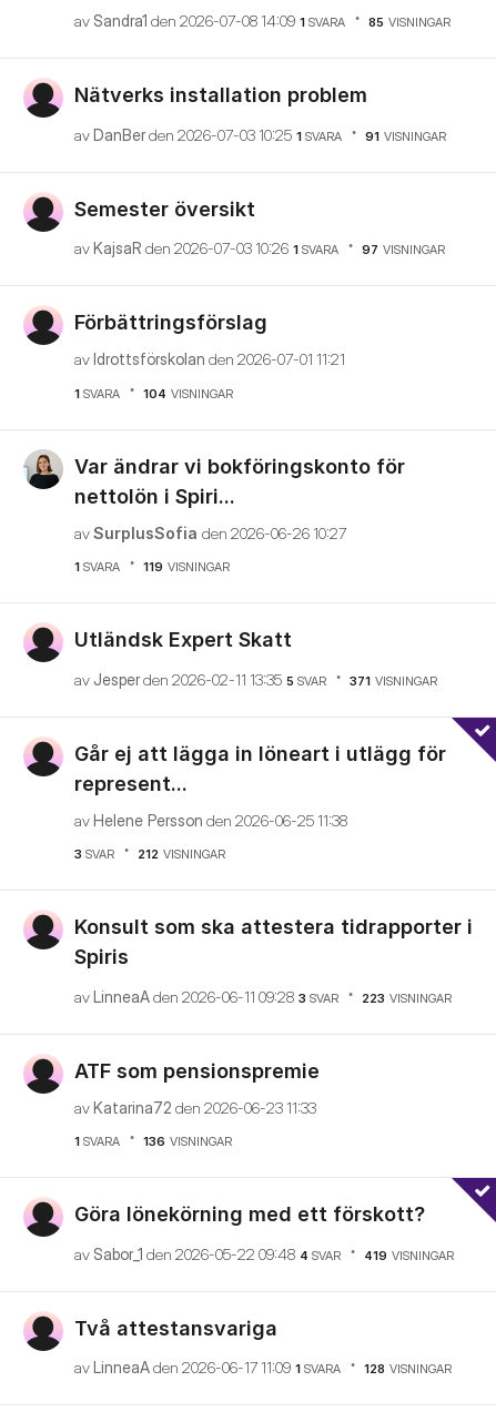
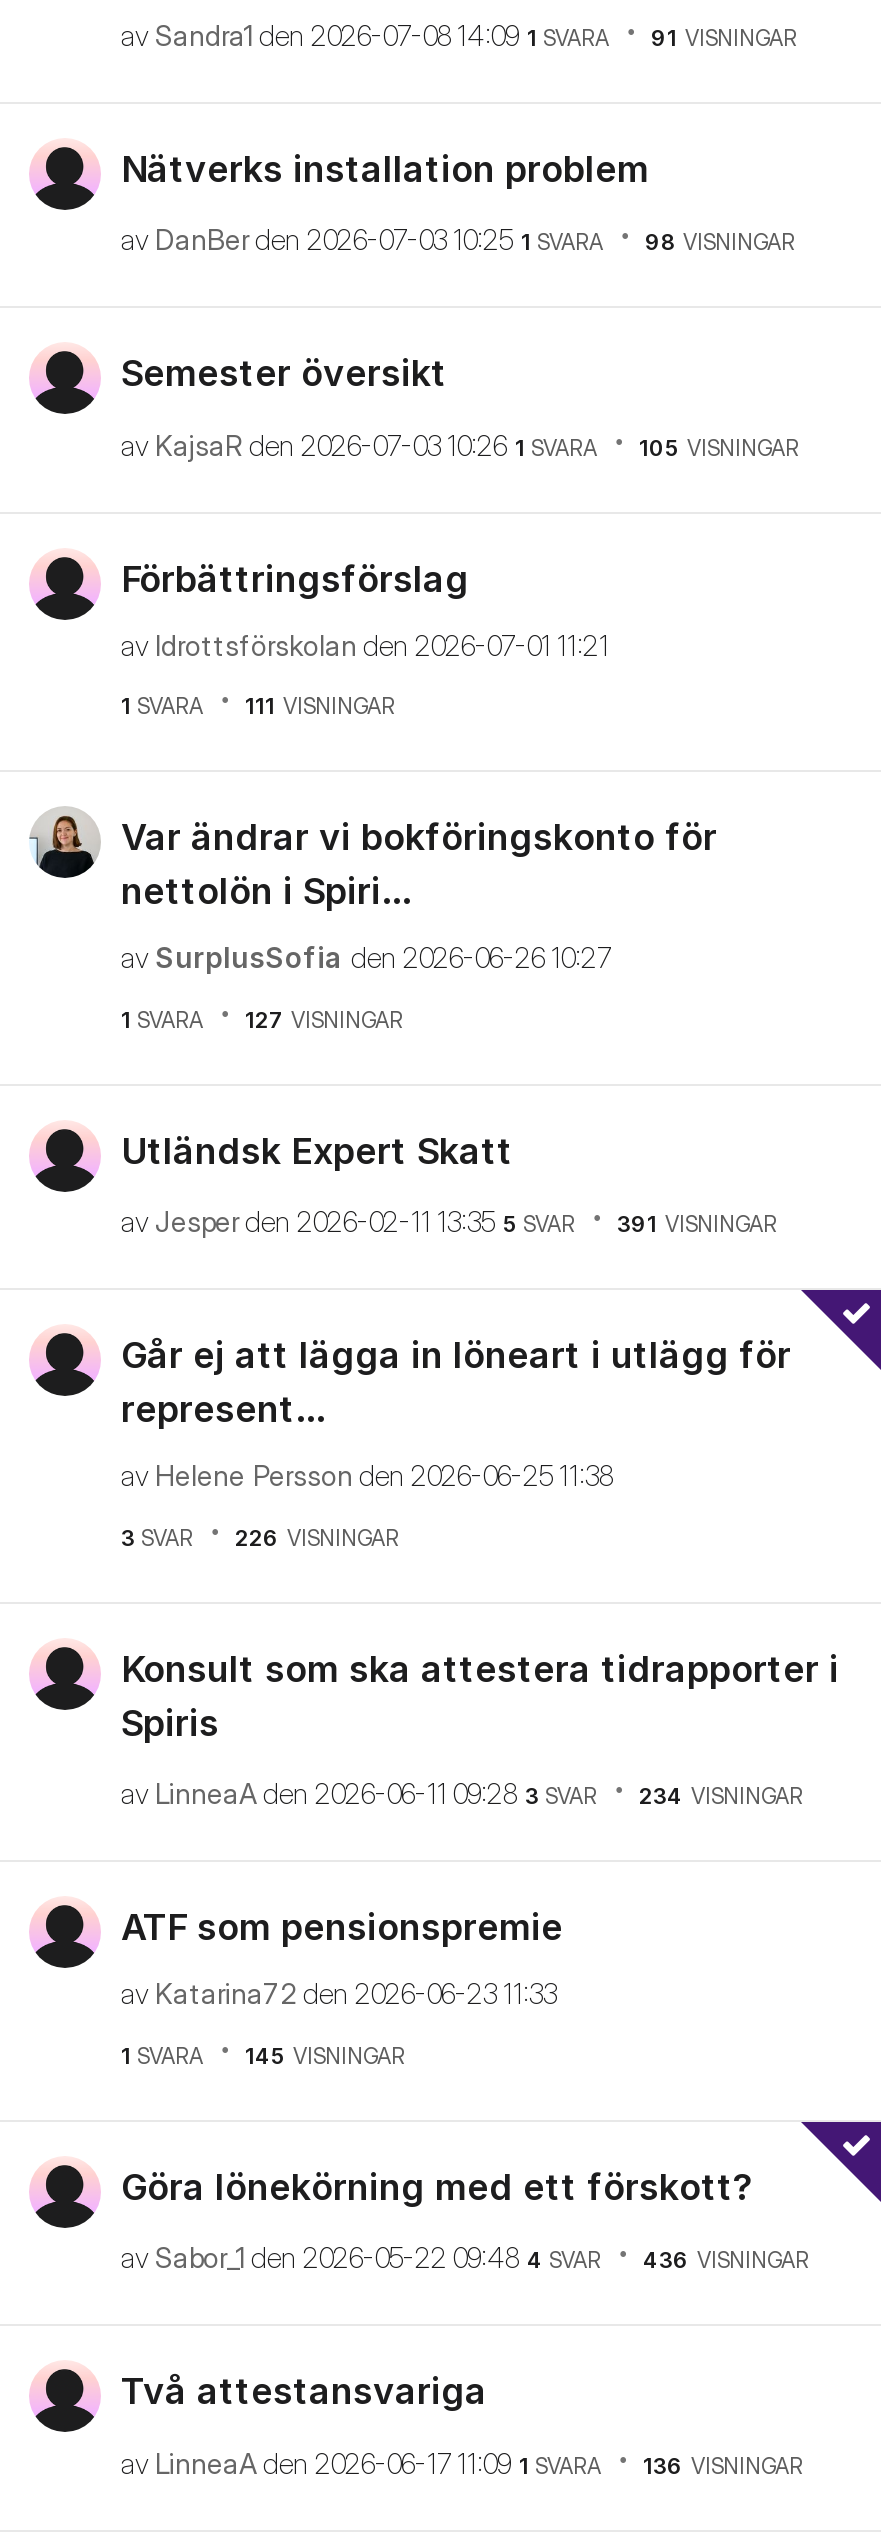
[74,11,451,30] av Sandra1 den 2026-07-08 14:09 1 SVARA 85 VISNINGAR -> [121,17,797,51] av Sandra1 den 2026-07-08 14:09 1 SVARA 91 VISNINGAR
[74,125,446,144] av DanBer den 2026-07-03 10:25 1 SVARA 91 VISNINGAR -> [121,222,795,256] av DanBer den 2026-07-03 10:25 1 SVARA 98 VISNINGAR
[74,238,445,257] av KajsaR den 2026-07-03 10:26 1 SVARA 97 VISNINGAR -> [121,427,799,461] av KajsaR den 2026-07-03 10:26 1 SVARA 105 VISNINGAR
[74,385,233,401] 1 SVARA 104 VISNINGAR -> [121,692,395,720] 1 SVARA 111 VISNINGAR
[74,559,230,575] 1 SVARA 119 VISNINGAR -> [121,1005,403,1033] 1 SVARA 127 VISNINGAR
[74,669,437,688] av Jesper den 2026-02-11 13:35 5 SVAR 371 VISNINGAR -> [121,1204,777,1238] av Jesper den 2026-02-11 13:35 5 SVAR 391 VISNINGAR
[74,846,225,862] 3 SVAR 212 VISNINGAR -> [121,1523,399,1551] 3 SVAR 226 VISNINGAR
[74,987,452,1005] av LinneaA den 2026-06-11 09:28 3 SVAR 223 VISNINGAR -> [121,1776,803,1810] av LinneaA den 2026-06-11 09:28 3 SVAR 234 VISNINGAR
[74,1134,232,1149] 1 SVARA 136 VISNINGAR -> [121,2041,405,2069] 1 SVARA 145 VISNINGAR
[364,1247,454,1263] 419 VISNINGAR -> [643,2246,809,2274] 436 VISNINGAR
[74,1358,452,1377] av LinneaA den 2026-06-17 11:09 1 SVARA 128 VISNINGAR -> [121,2445,803,2479] av LinneaA den 2026-06-17 11:09 1 SVARA 136 VISNINGAR

